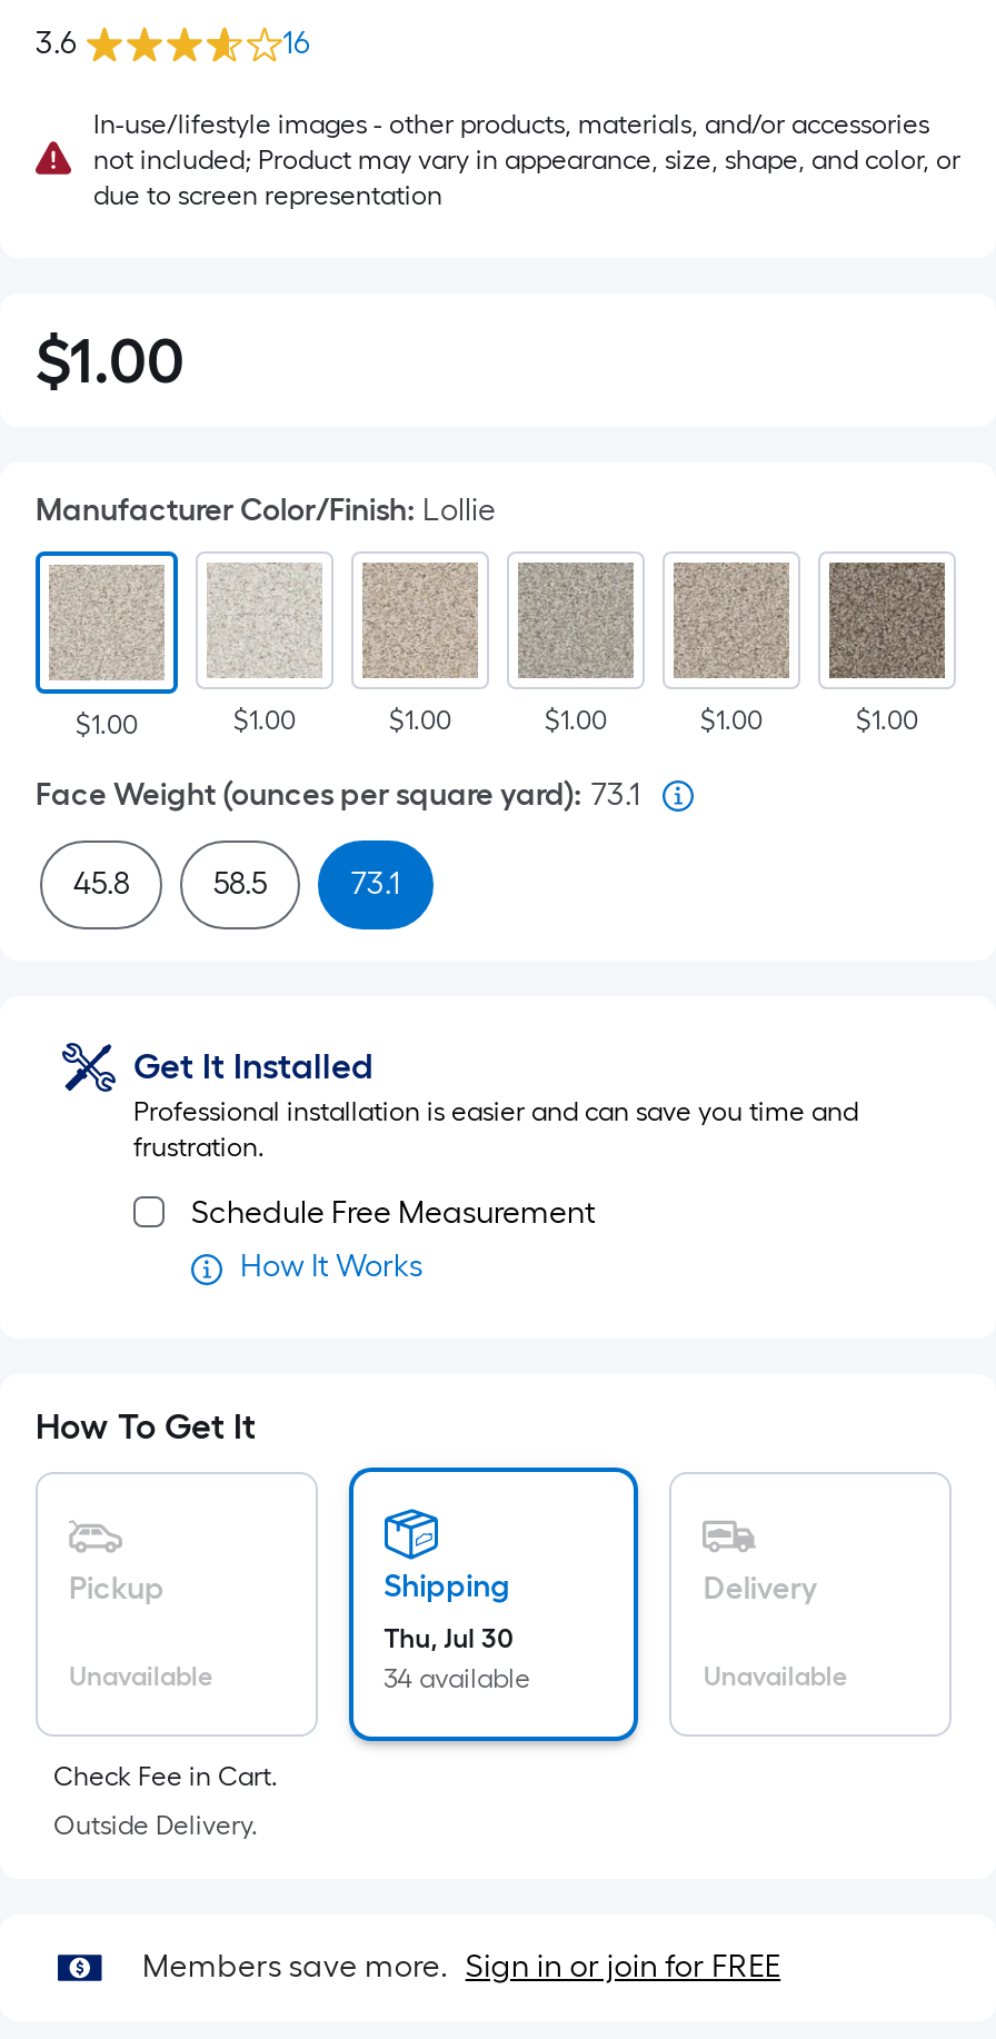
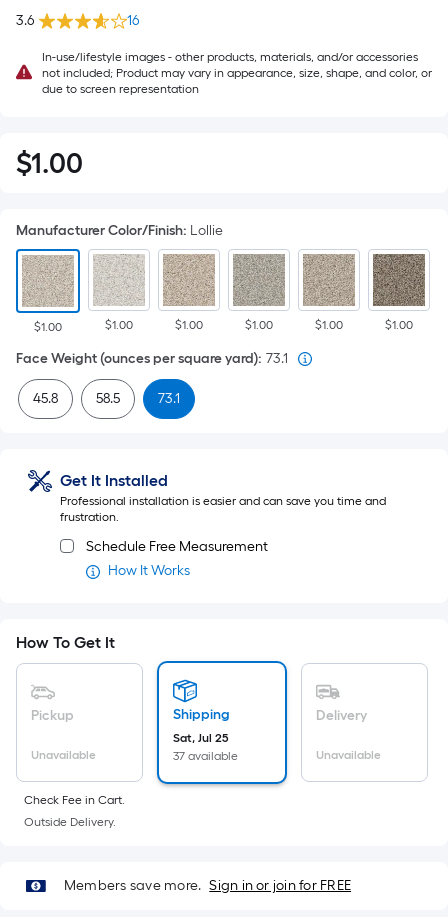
[384,1623,513,1654] Thu, Jul 30 -> [173,731,229,745] Sat, Jul 25
[384,1663,531,1694] 34 available -> [173,749,238,763] 37 available

